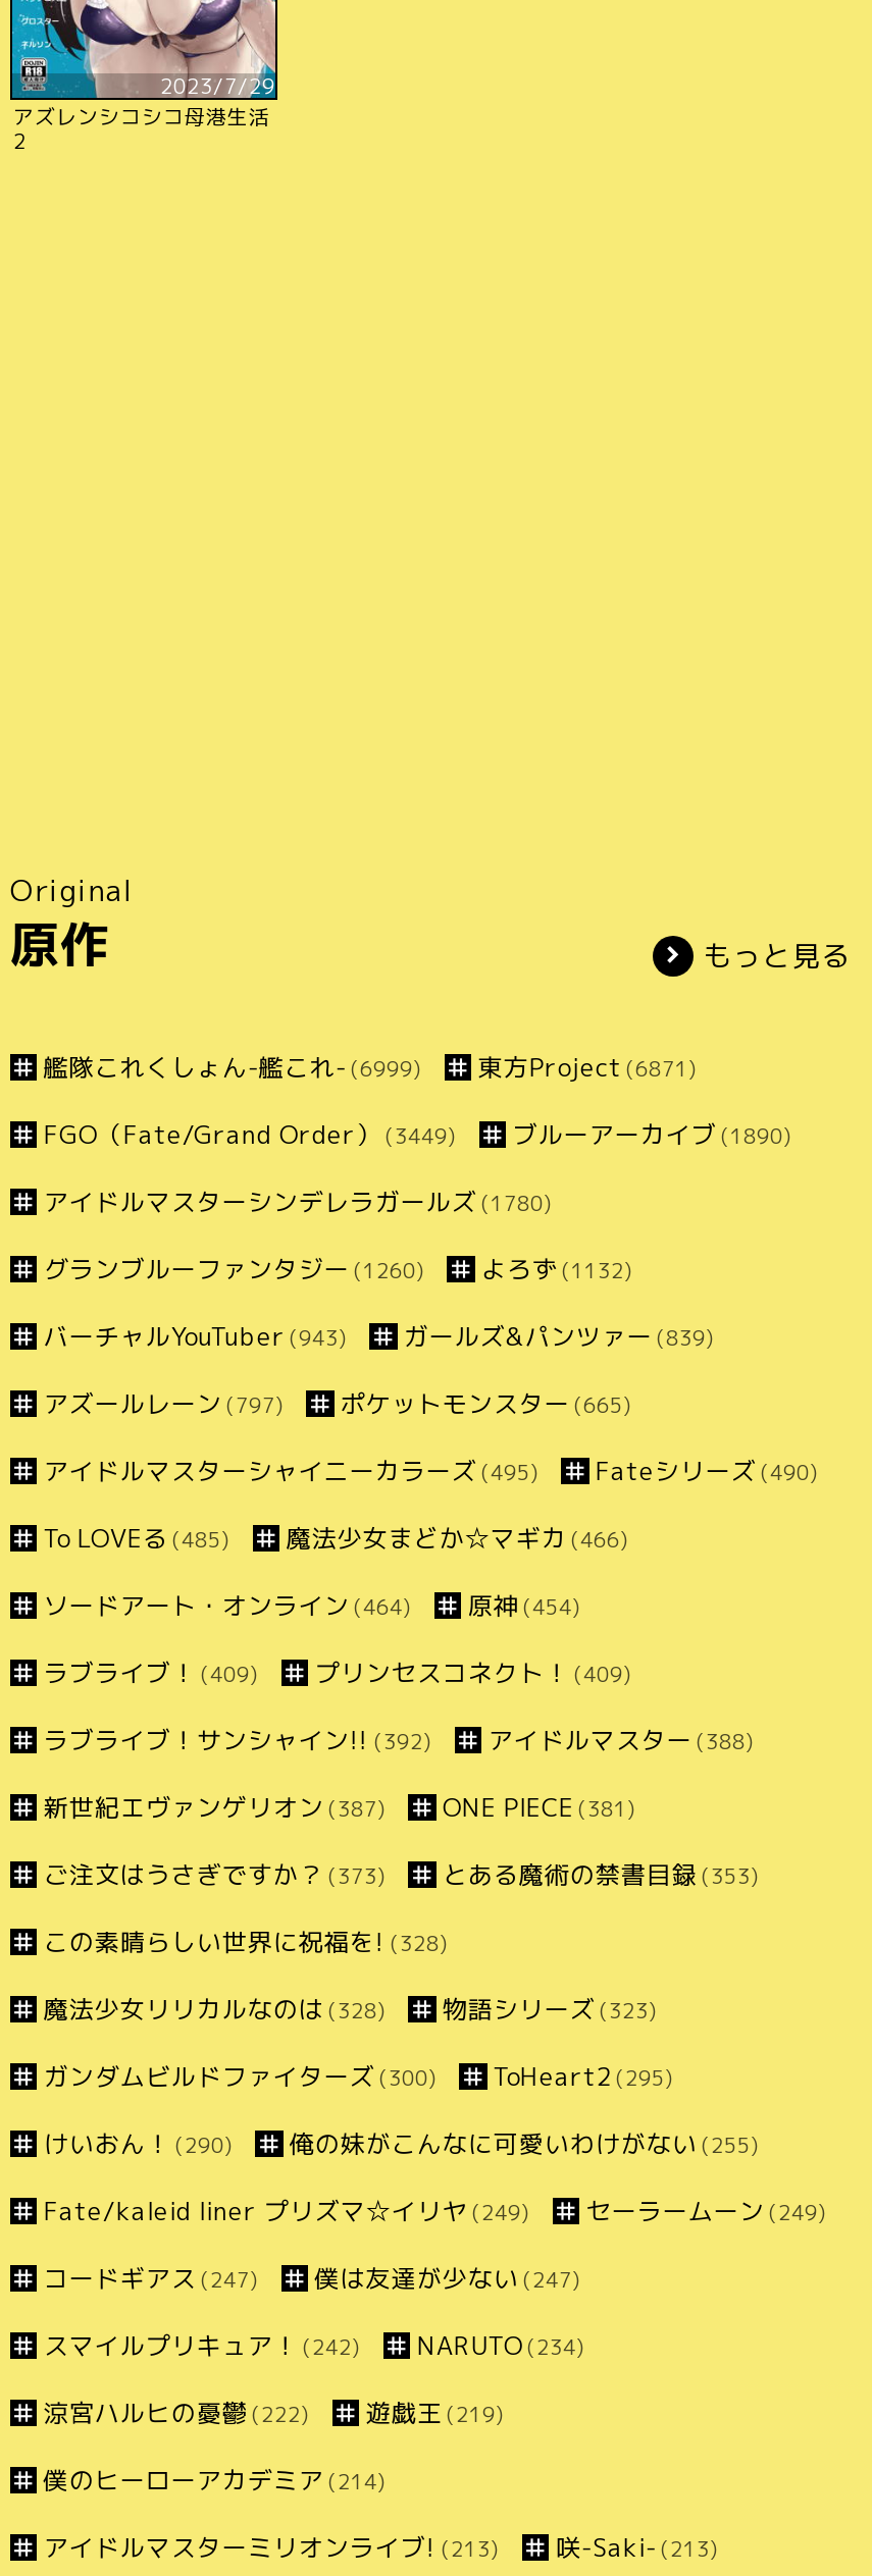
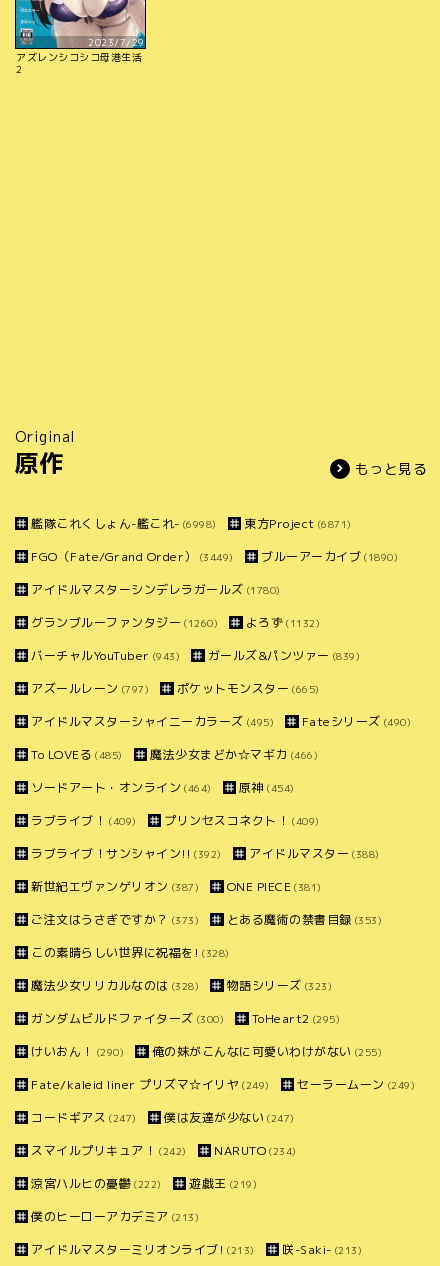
[44,1050,422,1084] 艦隊これくしょん-艦これ- (6999) -> [31,515,217,532] 艦隊これくしょん-艦これ- (6998)
[44,2462,386,2497] 僕のヒーローアカデミア (214) -> [31,1208,199,1225] 僕のヒーローアカデミア (213)

